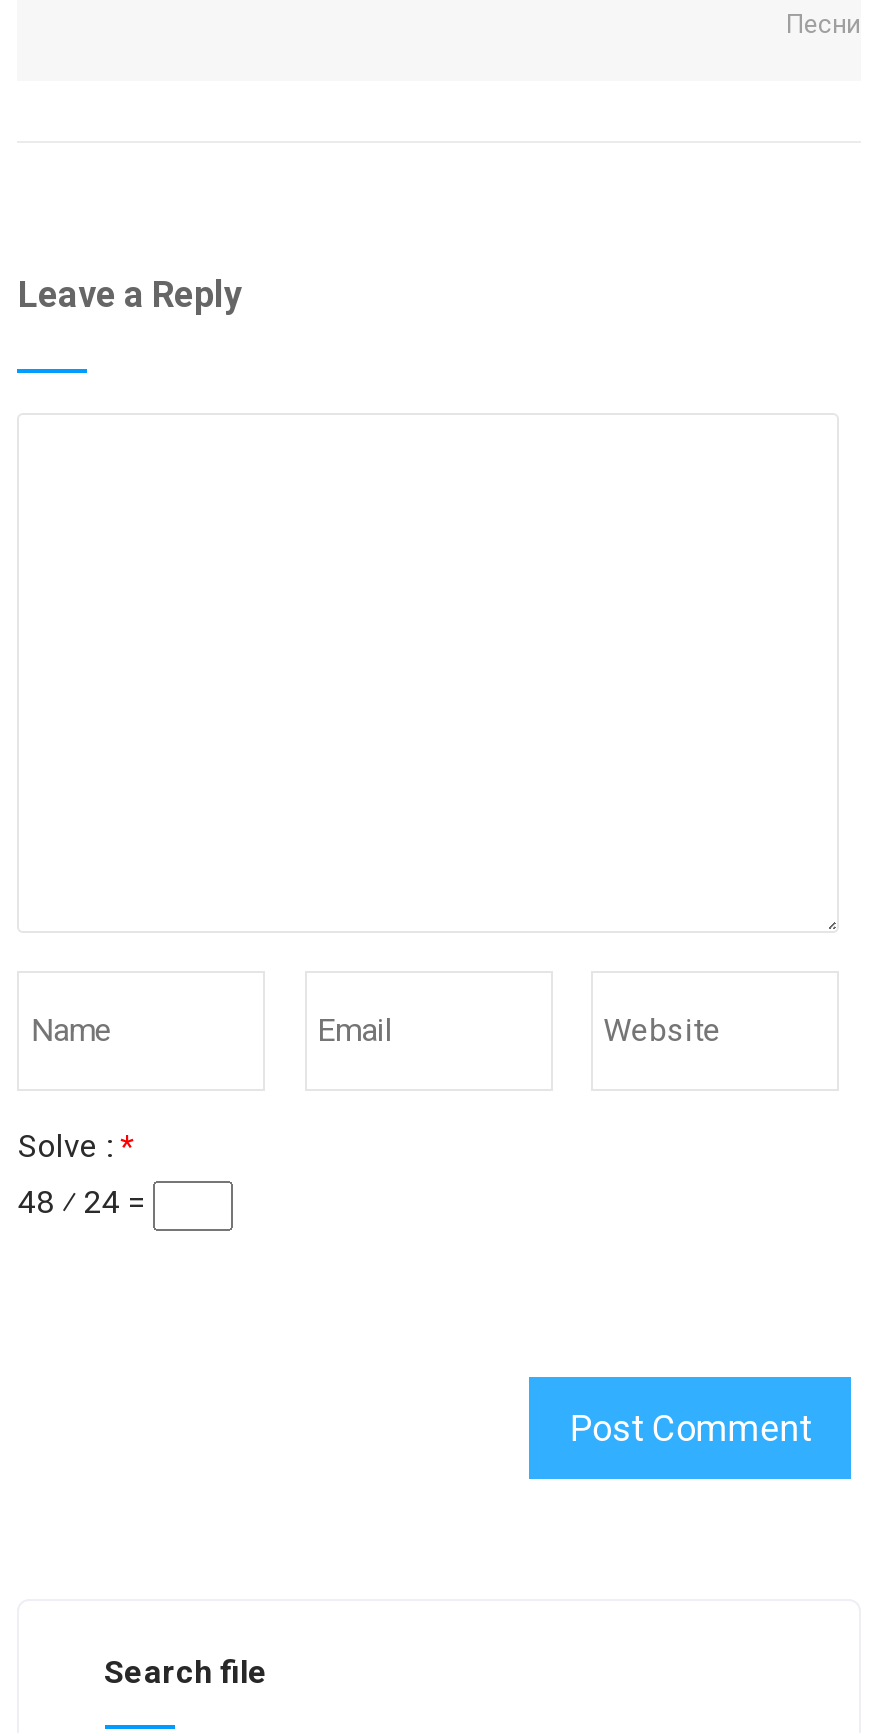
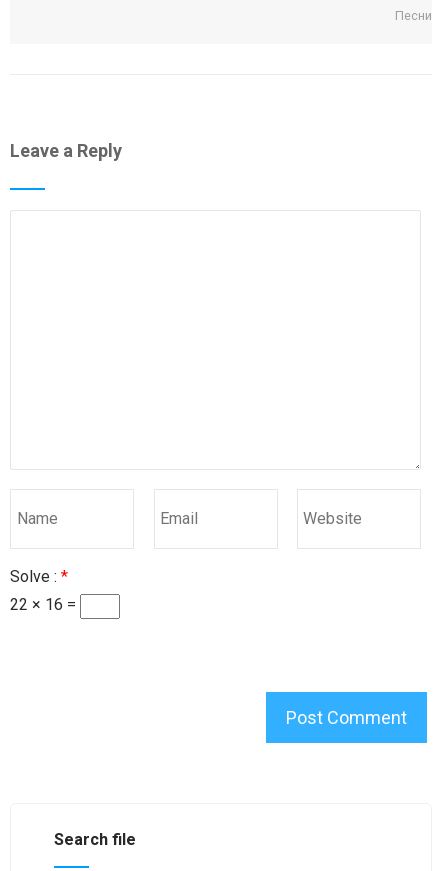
[18,1183,154,1221] 48 ⁄ 24 = -> [10,595,80,614] 22 × 16 =

